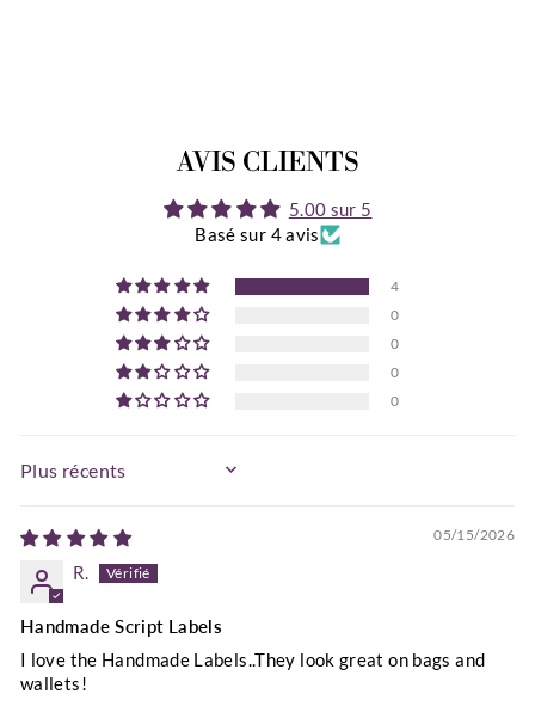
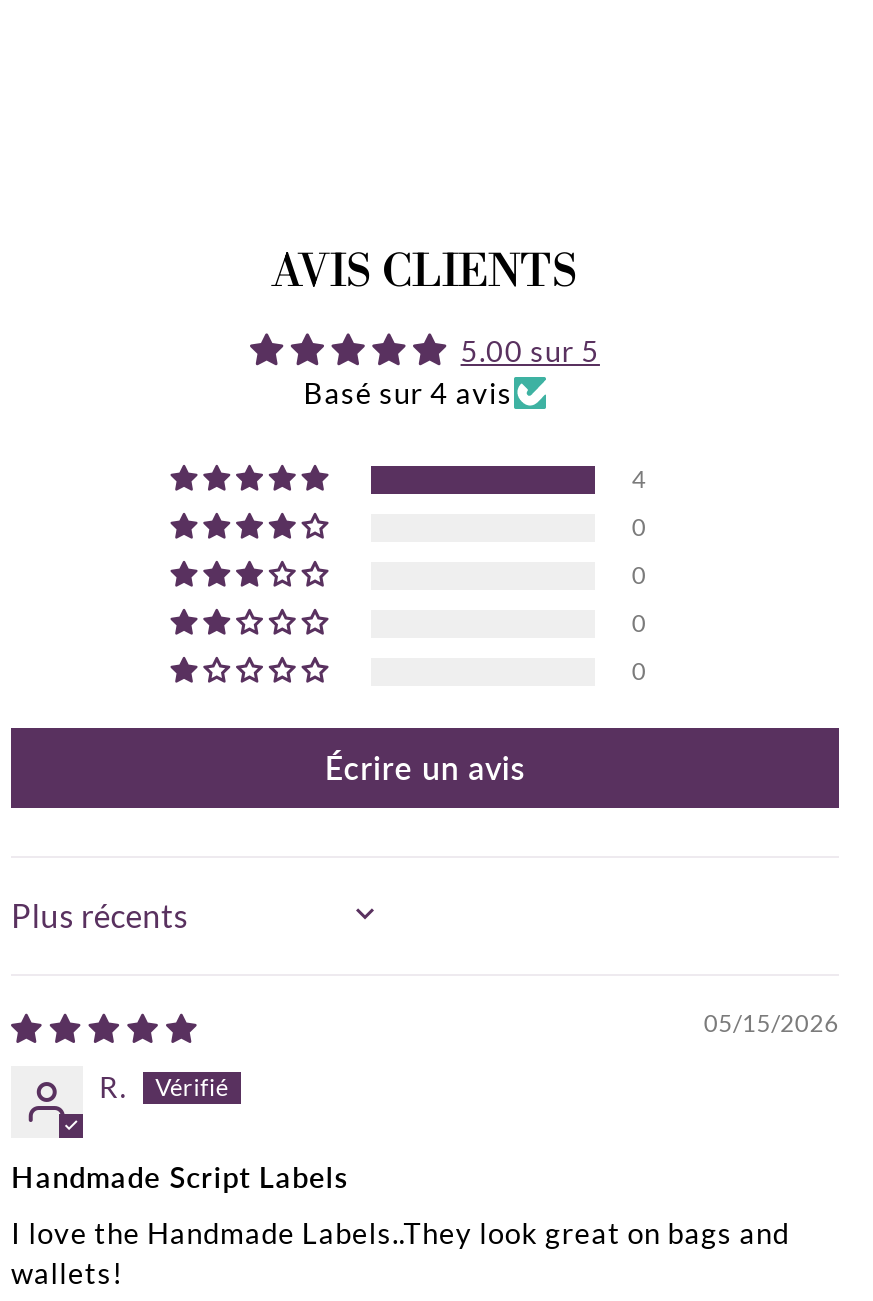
none -> [325,749,525,787] Écrire un avis

